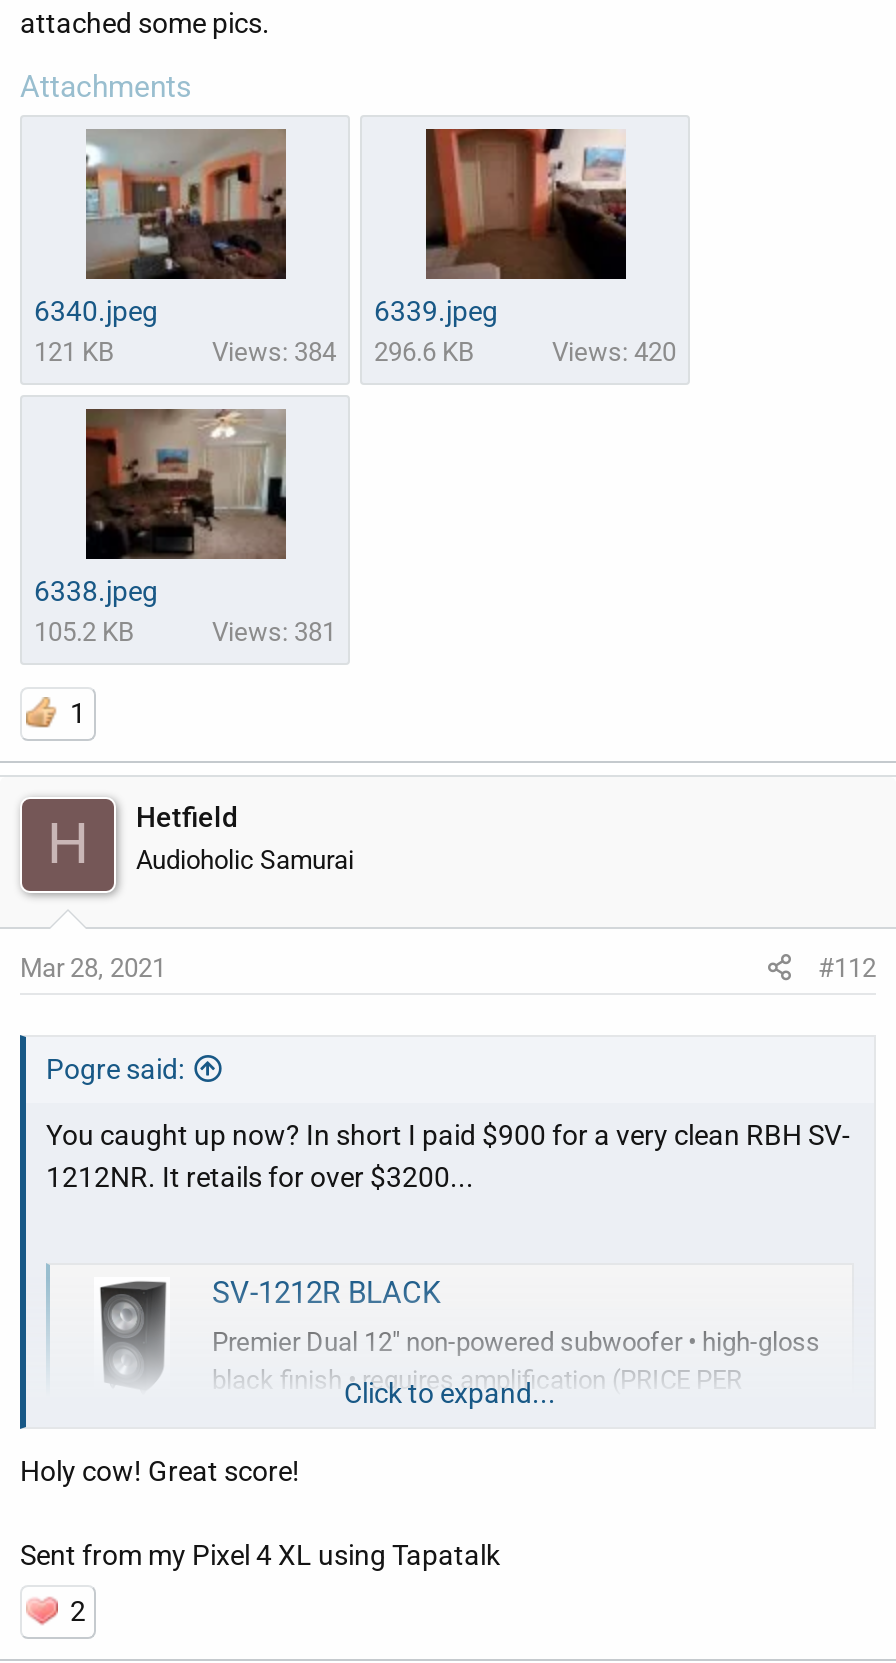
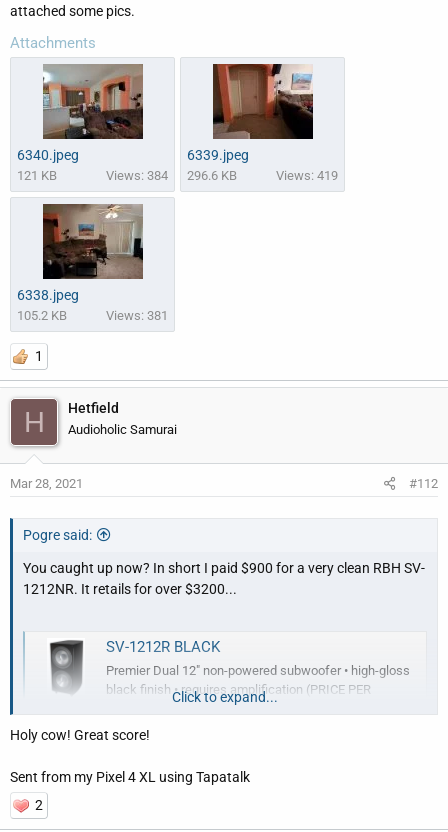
[552,337,676,367] Views: 420 -> [276,168,338,183] Views: 419

